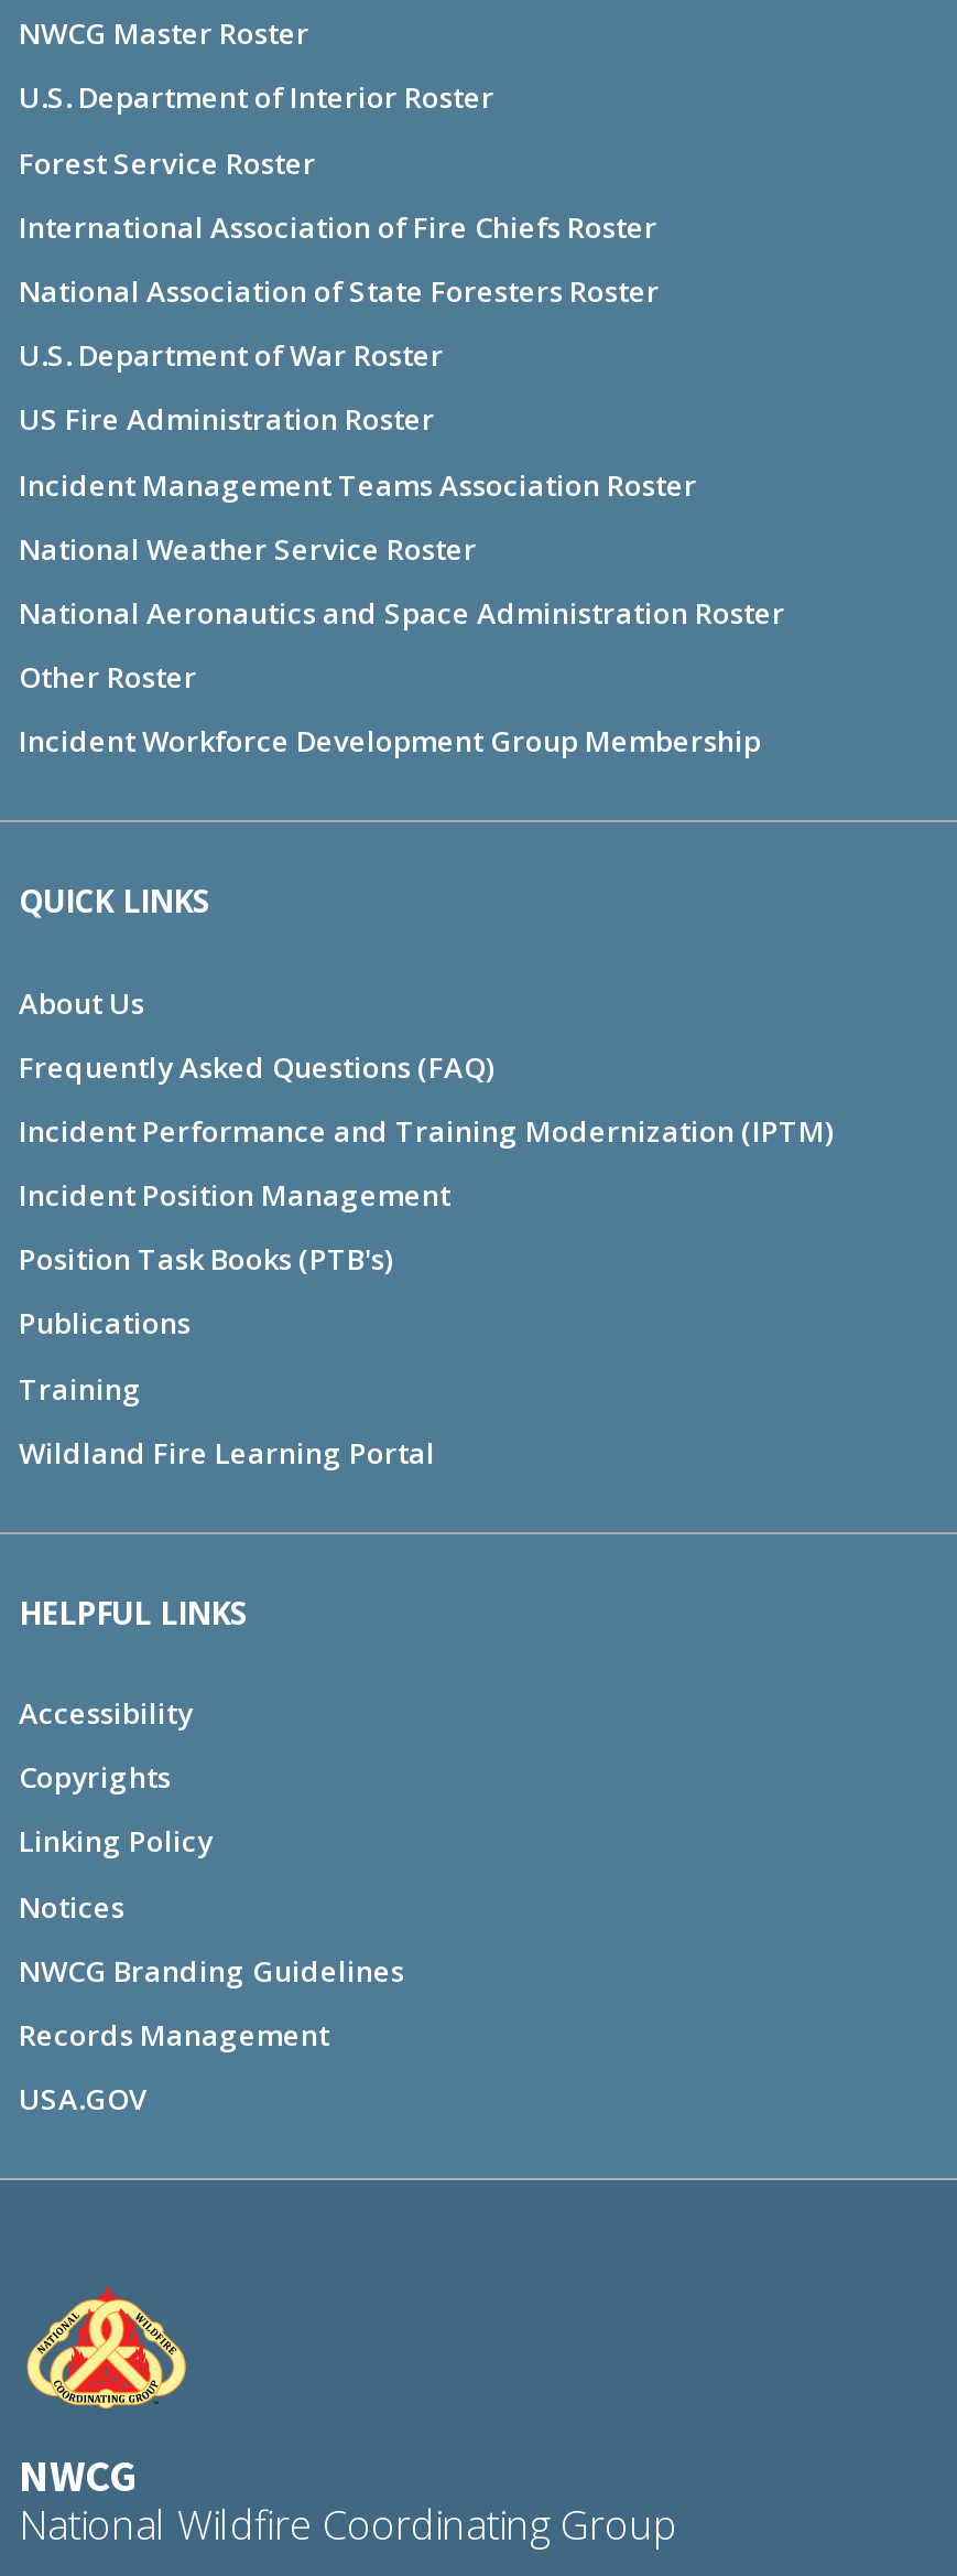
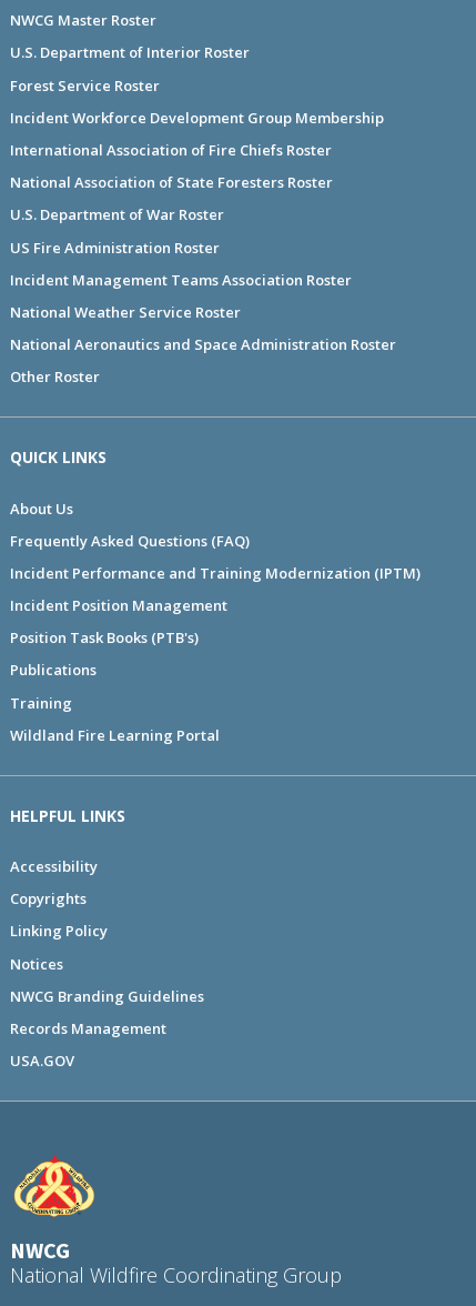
moved [19,207,785,697] -> [10,140,396,387]: International Association of Fire Chiefs Roster | National Association of State Foresters Roster | U.S. Department of War Roster | US Fire Administration Roster | Incident Management Teams Association Roster | National Weather Service Roster | National Aeronautics and Space Administration Roster | Other Roster
moved [19,722,761,761] -> [10,108,384,127]: Incident Workforce Development Group Membership

